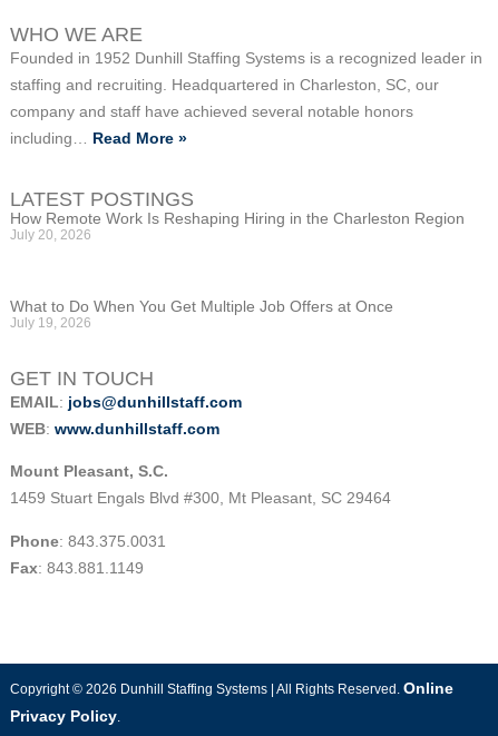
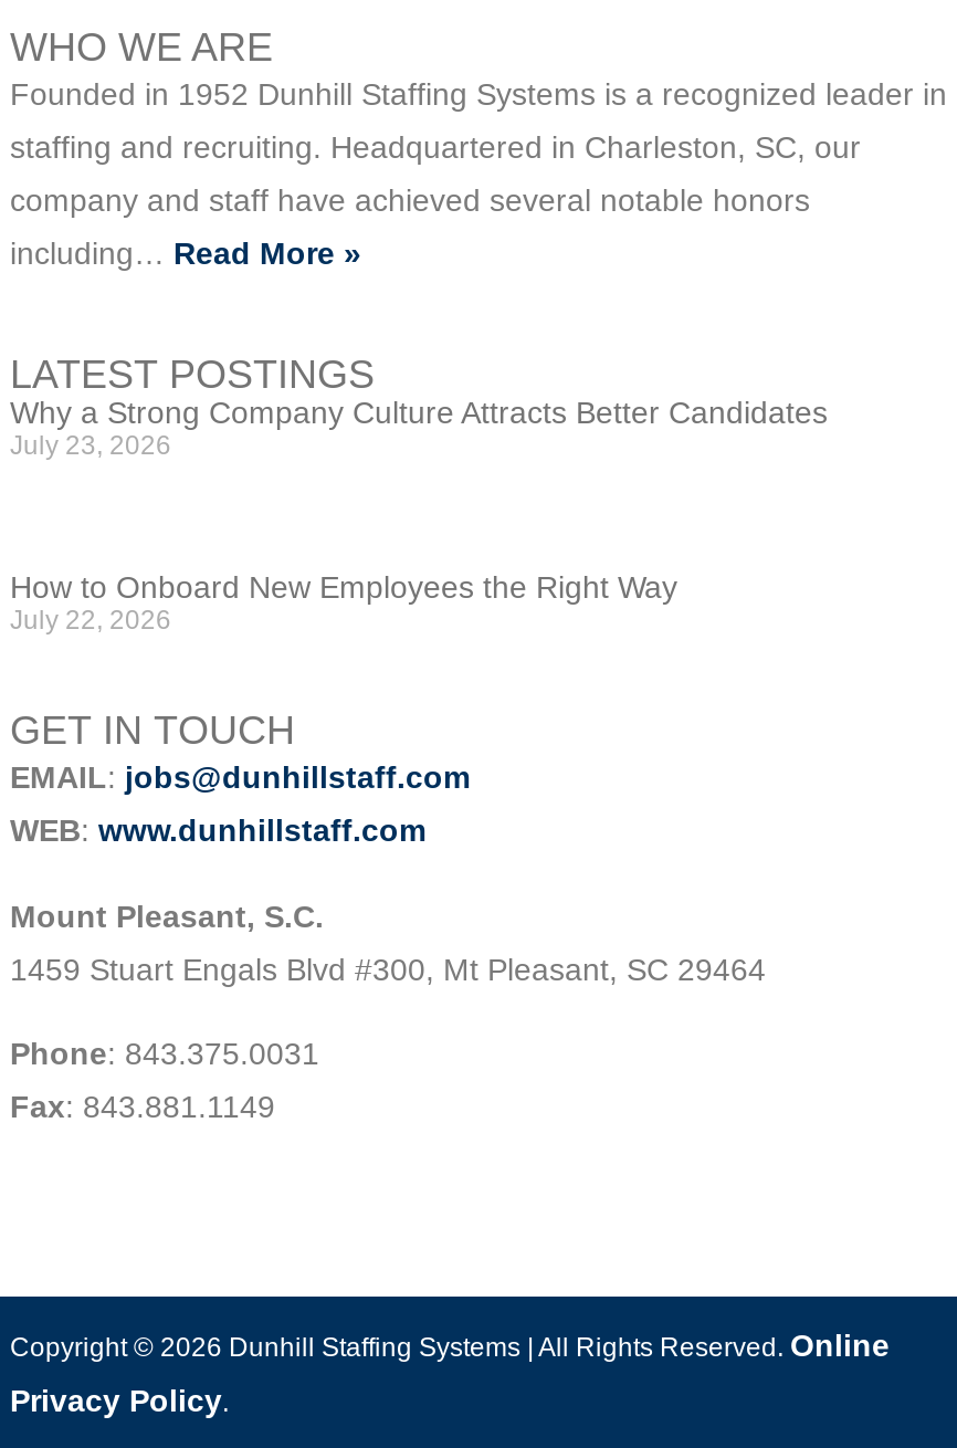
[10,209,465,243] How Remote Work Is Reshaping Hiring in the Charleston Region | July 20, 2026 -> [10,395,828,462] Why a Strong Company Culture Attracts Better Candidates | July 23, 2026
[10,297,393,331] What to Do When You Get Multiple Job Offers at Once | July 19, 2026 -> [10,570,677,636] How to Onboard New Employees the Right Way | July 22, 2026

